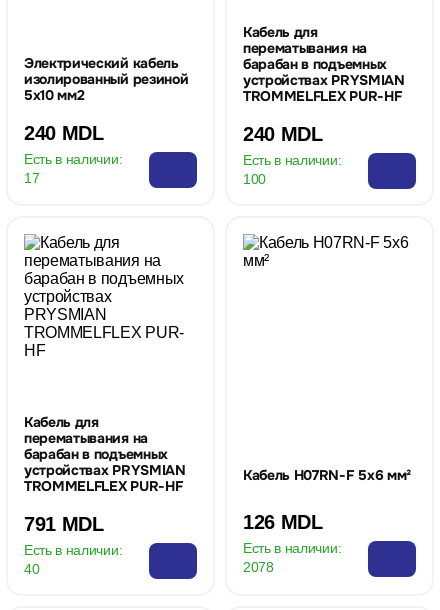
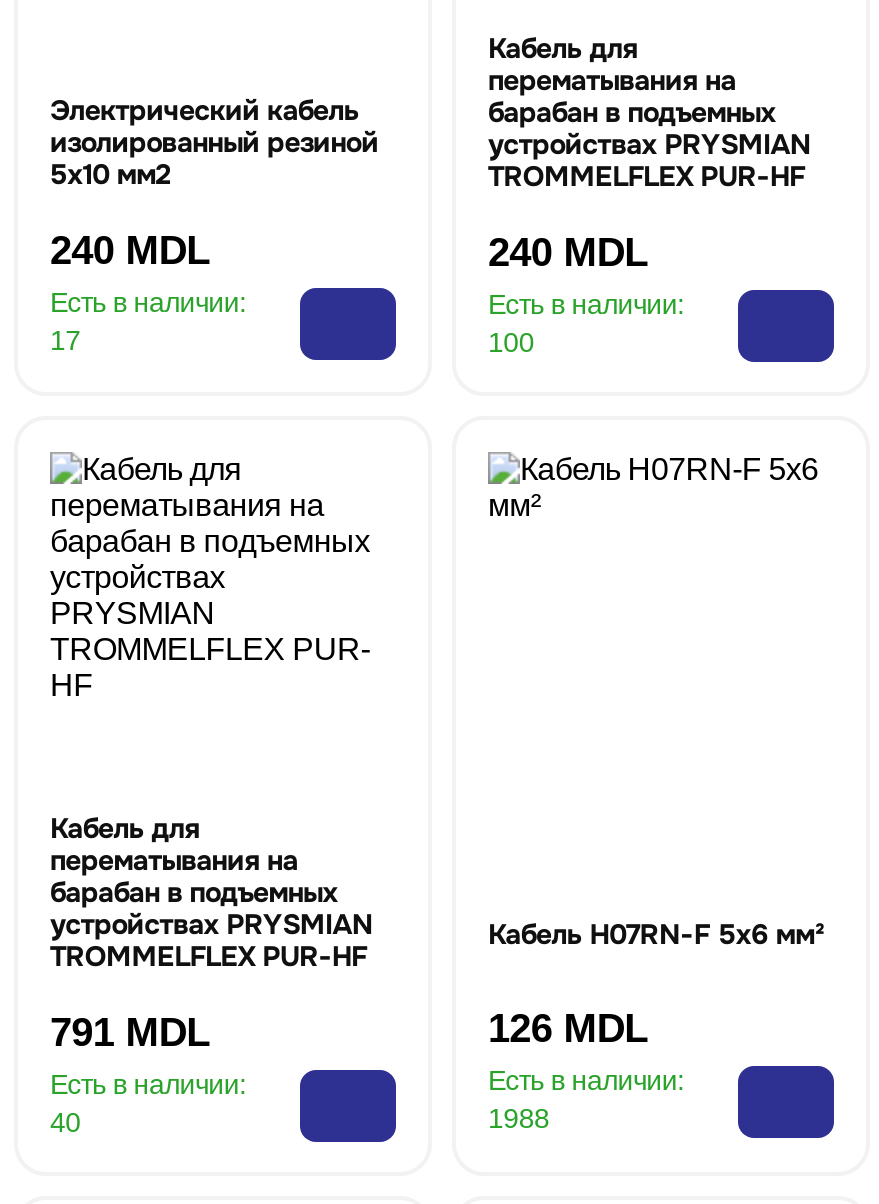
[243,559,274,575] 2078 -> [488,1103,549,1135] 1988

